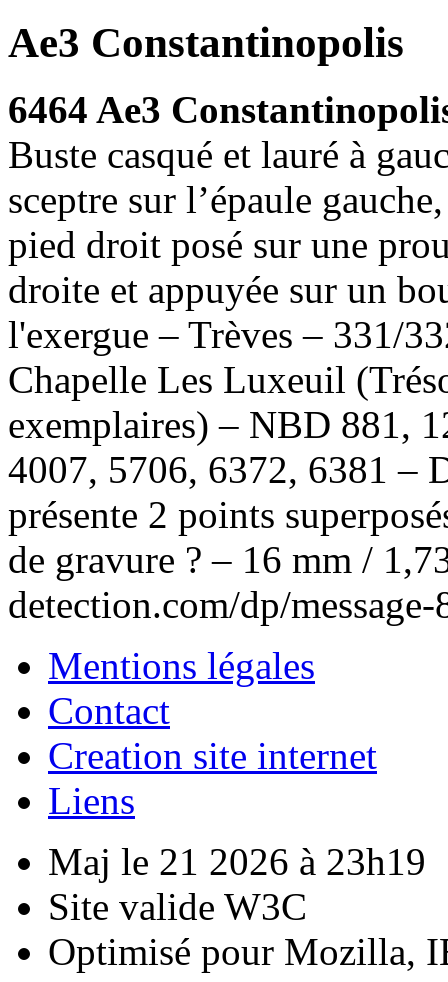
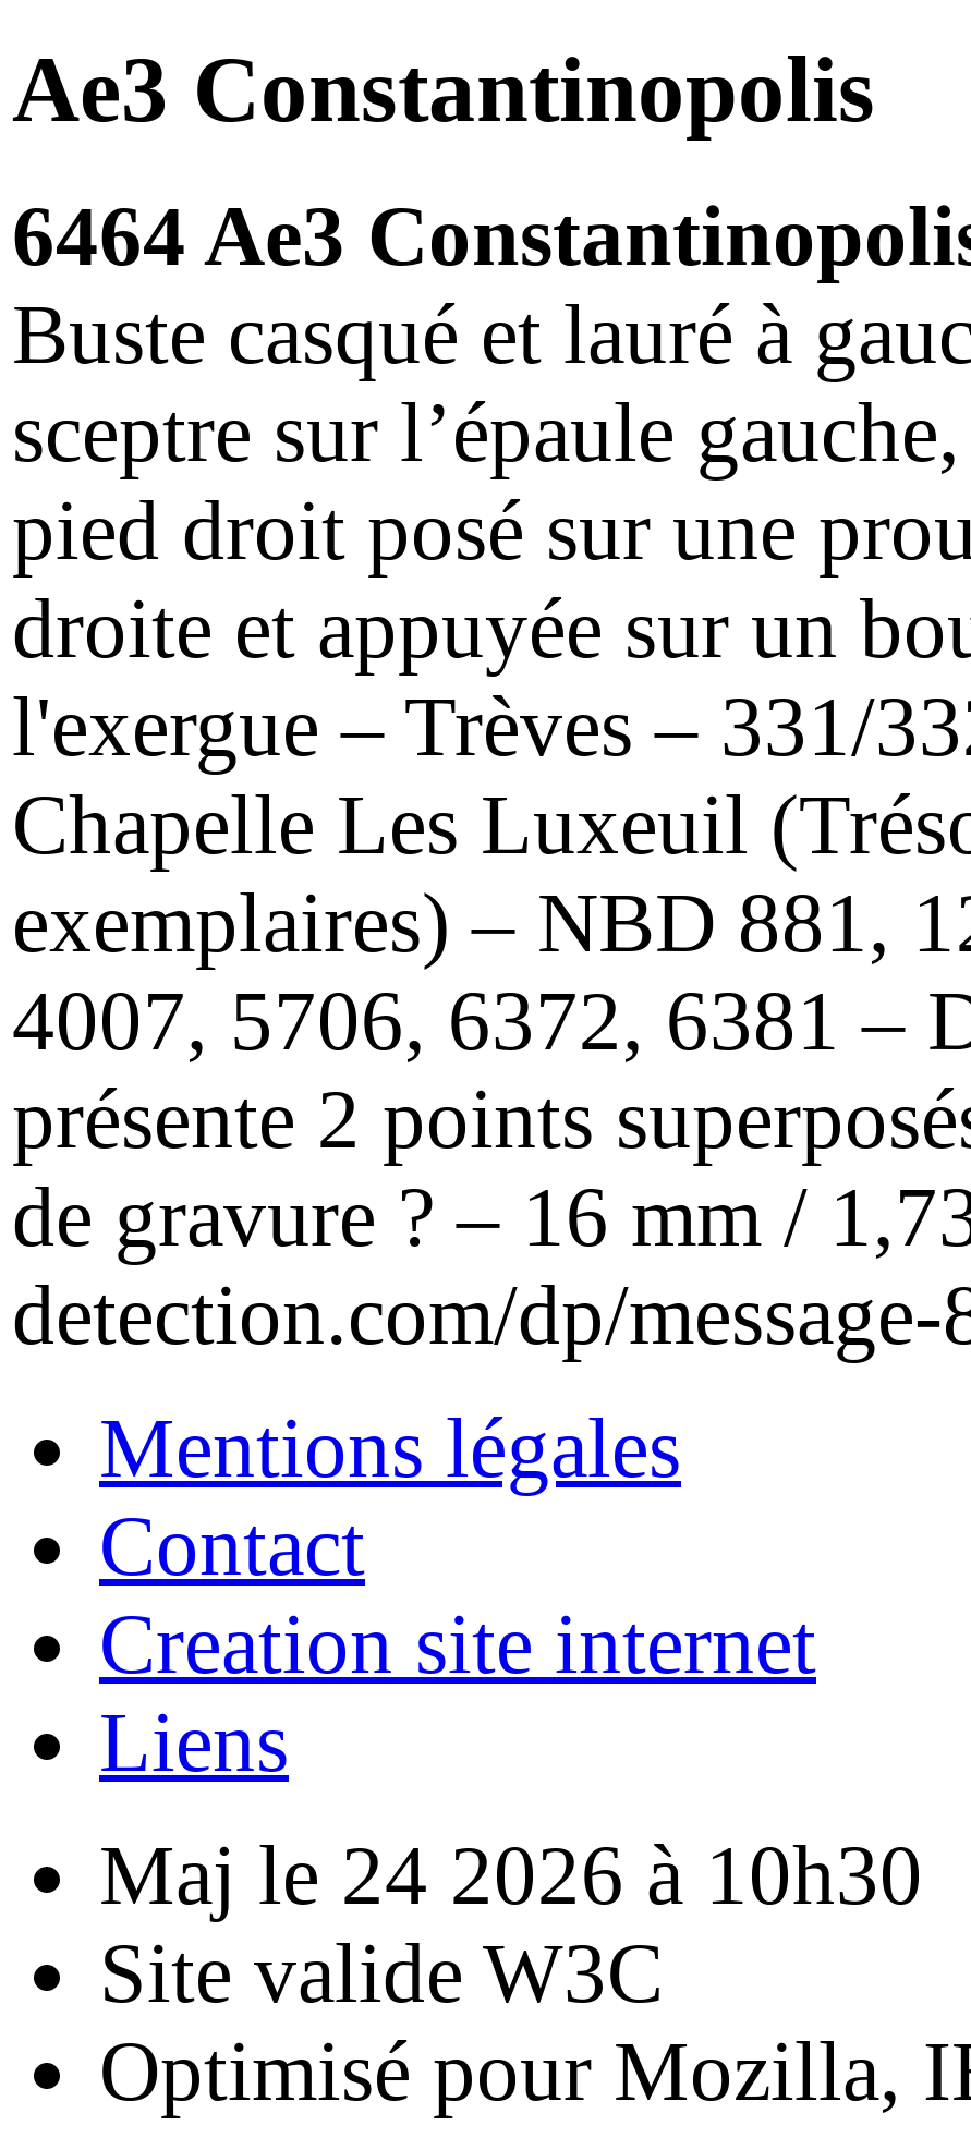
[48,840,426,883] Maj le 21 2026 à 23h19 -> [99,1827,923,1921] Maj le 24 2026 à 10h30

